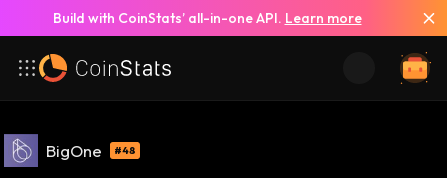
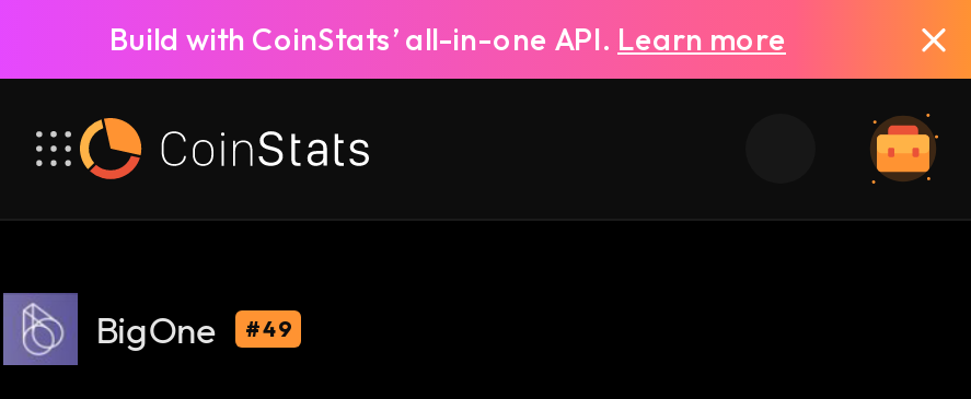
[46,140,136,161] BigOne #48 -> [95,306,293,352] BigOne #49

